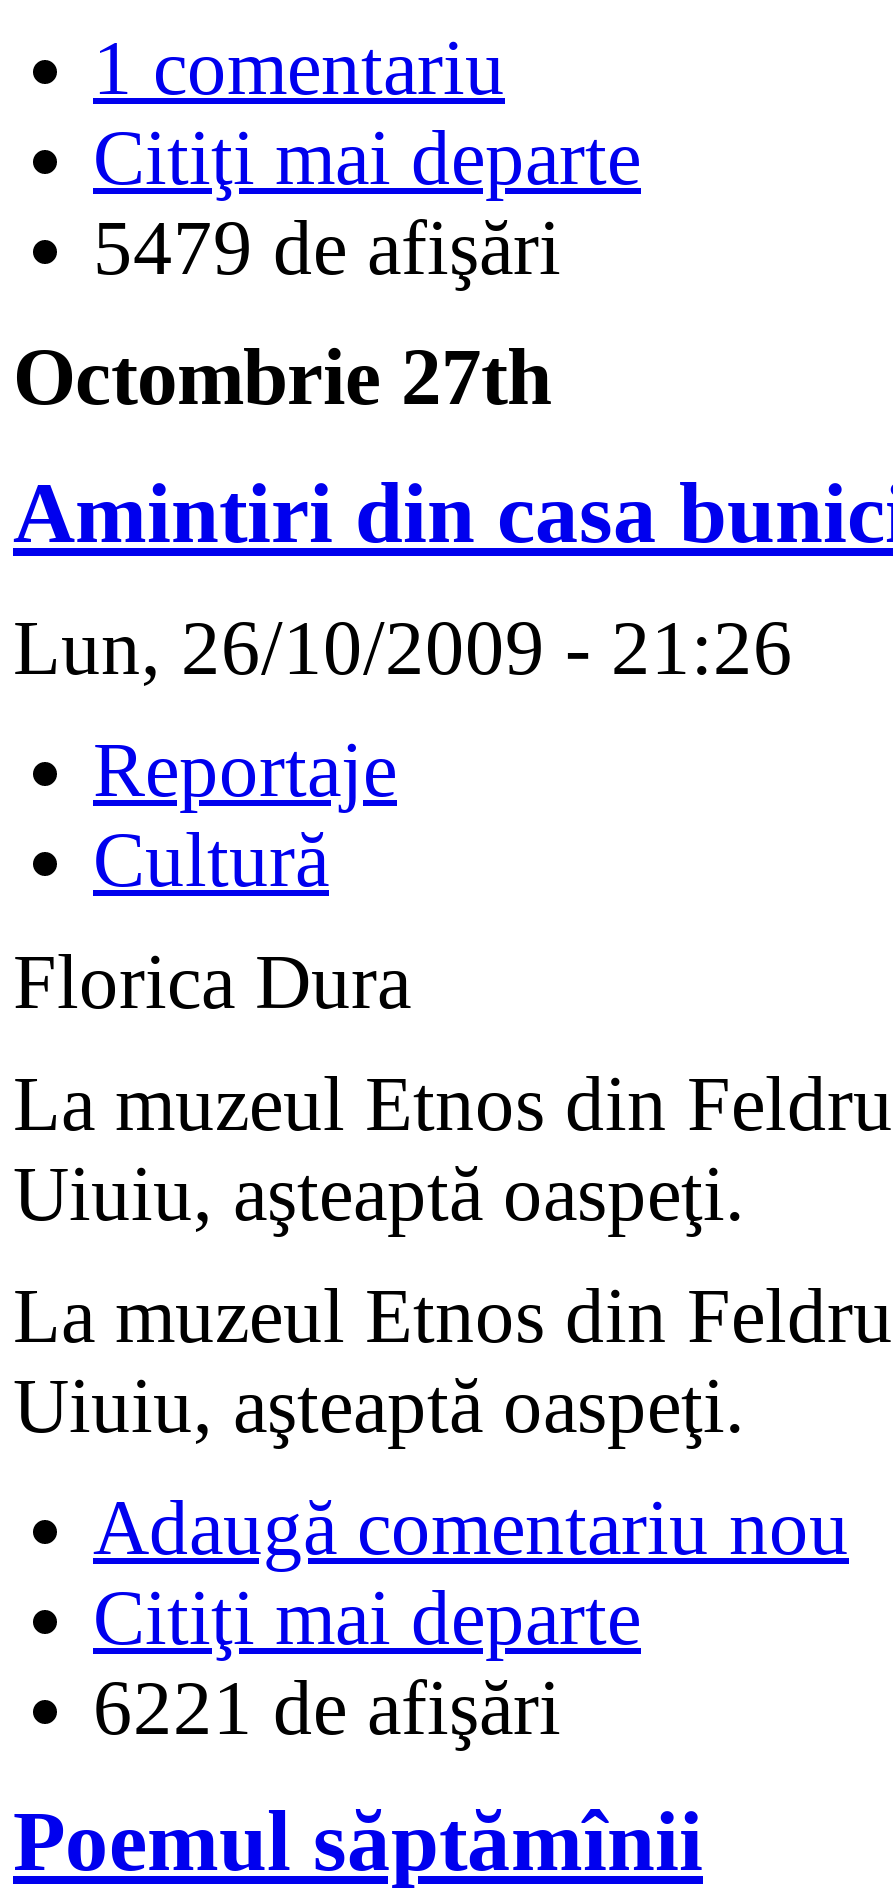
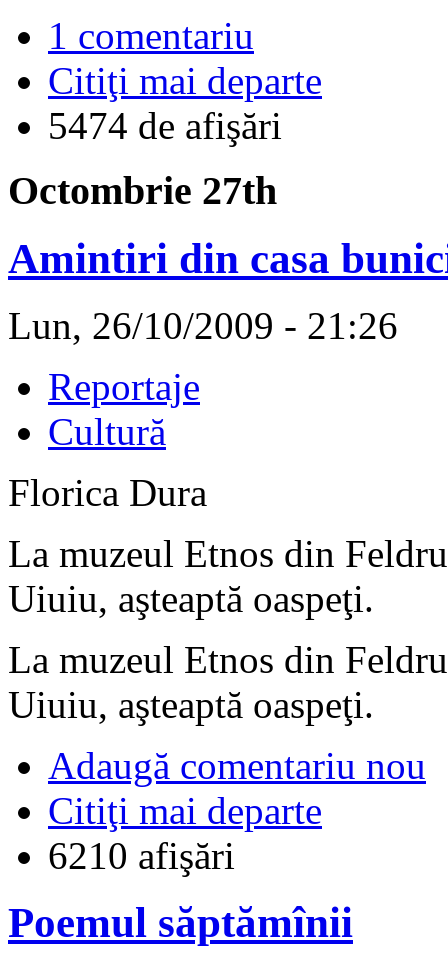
[93,204,561,290] 5479 de afişări -> [48,104,282,147] 5474 de afişări
[93,1664,561,1750] 6221 de afişări -> [48,834,235,877] 6210 afişări

